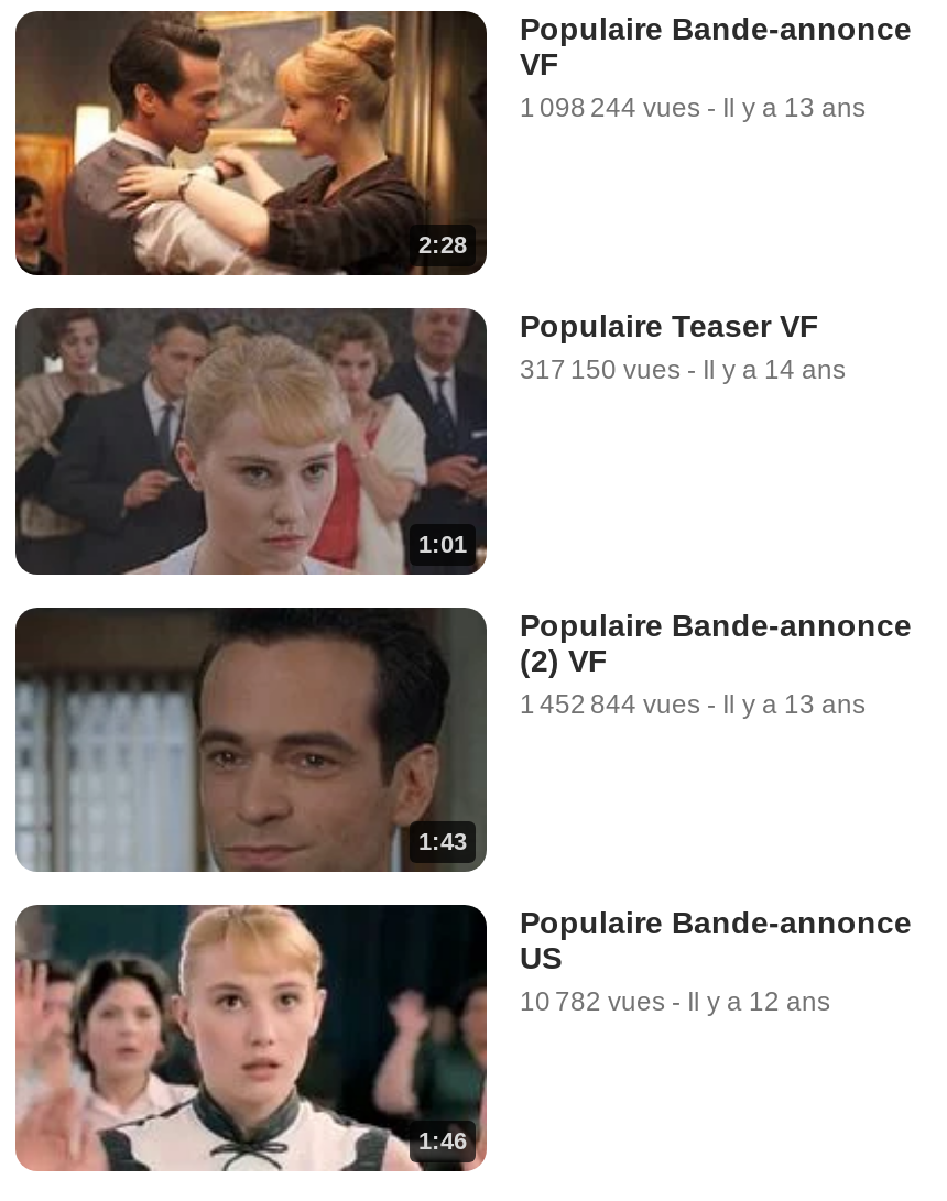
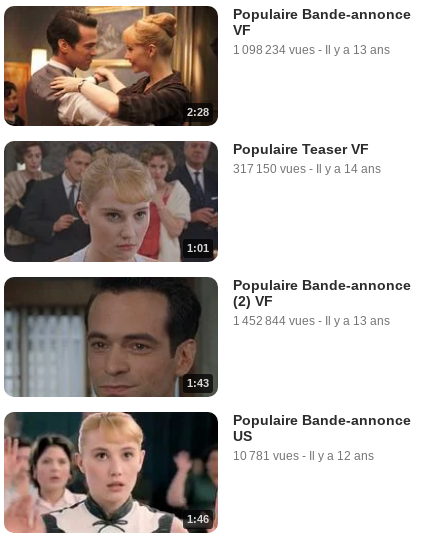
[520,92,866,123] 1 098 244 vues - Il y a 13 ans -> [233,43,390,57] 1 098 234 vues - Il y a 13 ans
[520,987,830,1017] 10 782 vues - Il y a 12 ans -> [233,449,374,463] 10 781 vues - Il y a 12 ans

